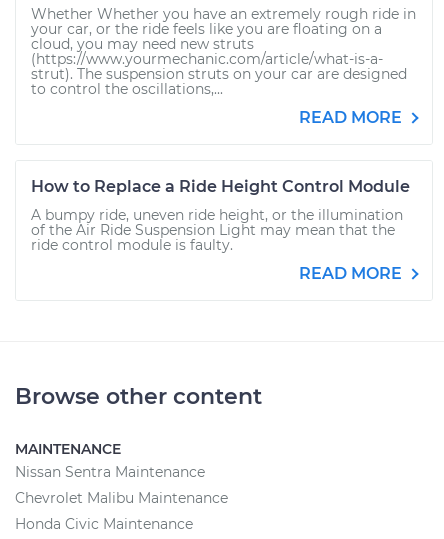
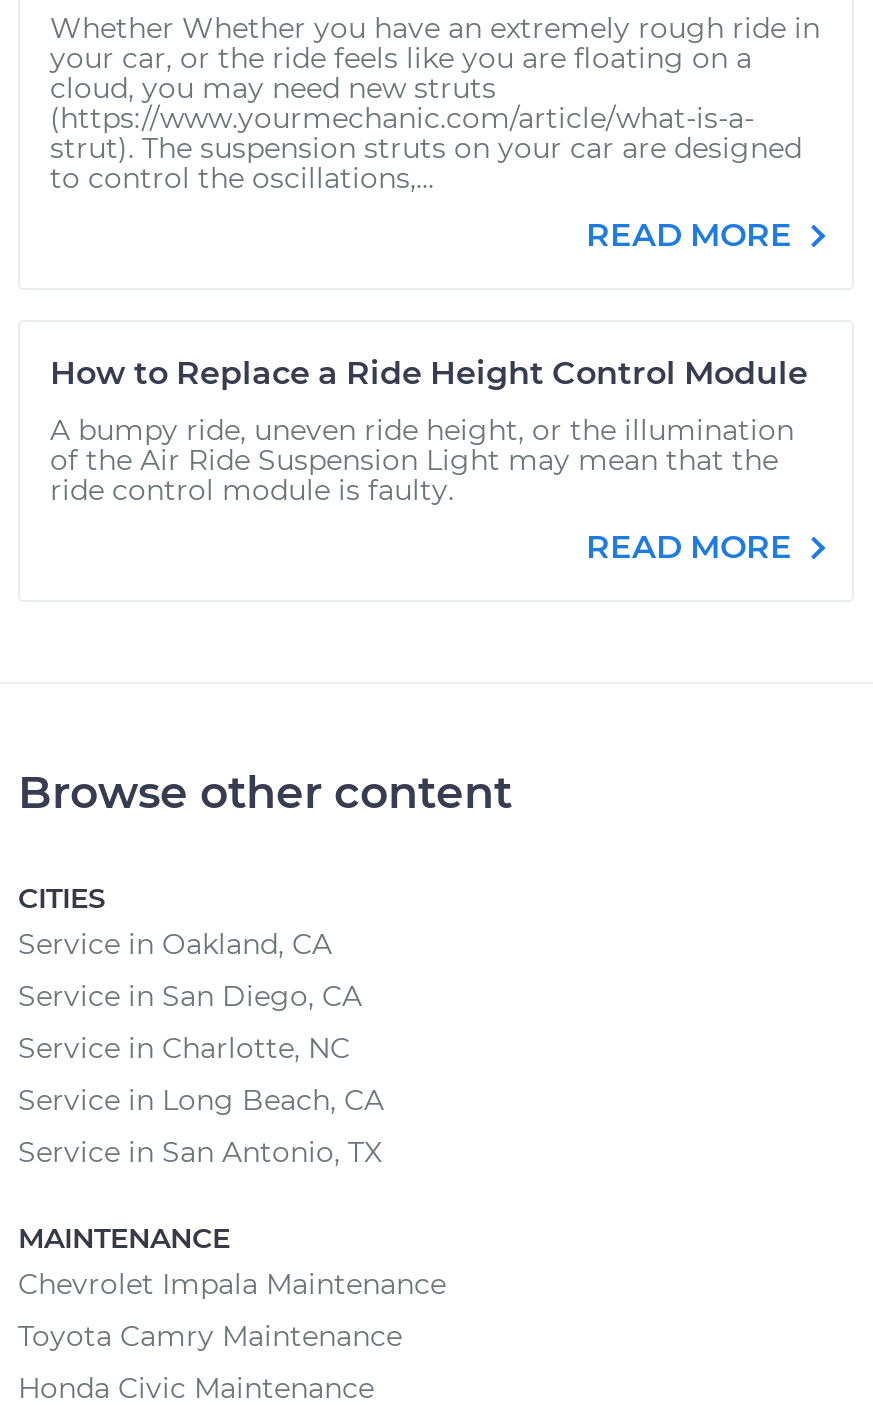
none -> [18,880,384,1170] CITIES | Service in Oakland, CA | Service in San Diego, CA | Service in Charlotte, NC | Service in Long Beach, CA | Service in San Antonio, TX
[15,463,205,481] Nissan Sentra Maintenance -> [18,1266,446,1302] Chevrolet Impala Maintenance
[15,489,228,507] Chevrolet Malibu Maintenance -> [18,1318,402,1354] Toyota Camry Maintenance

